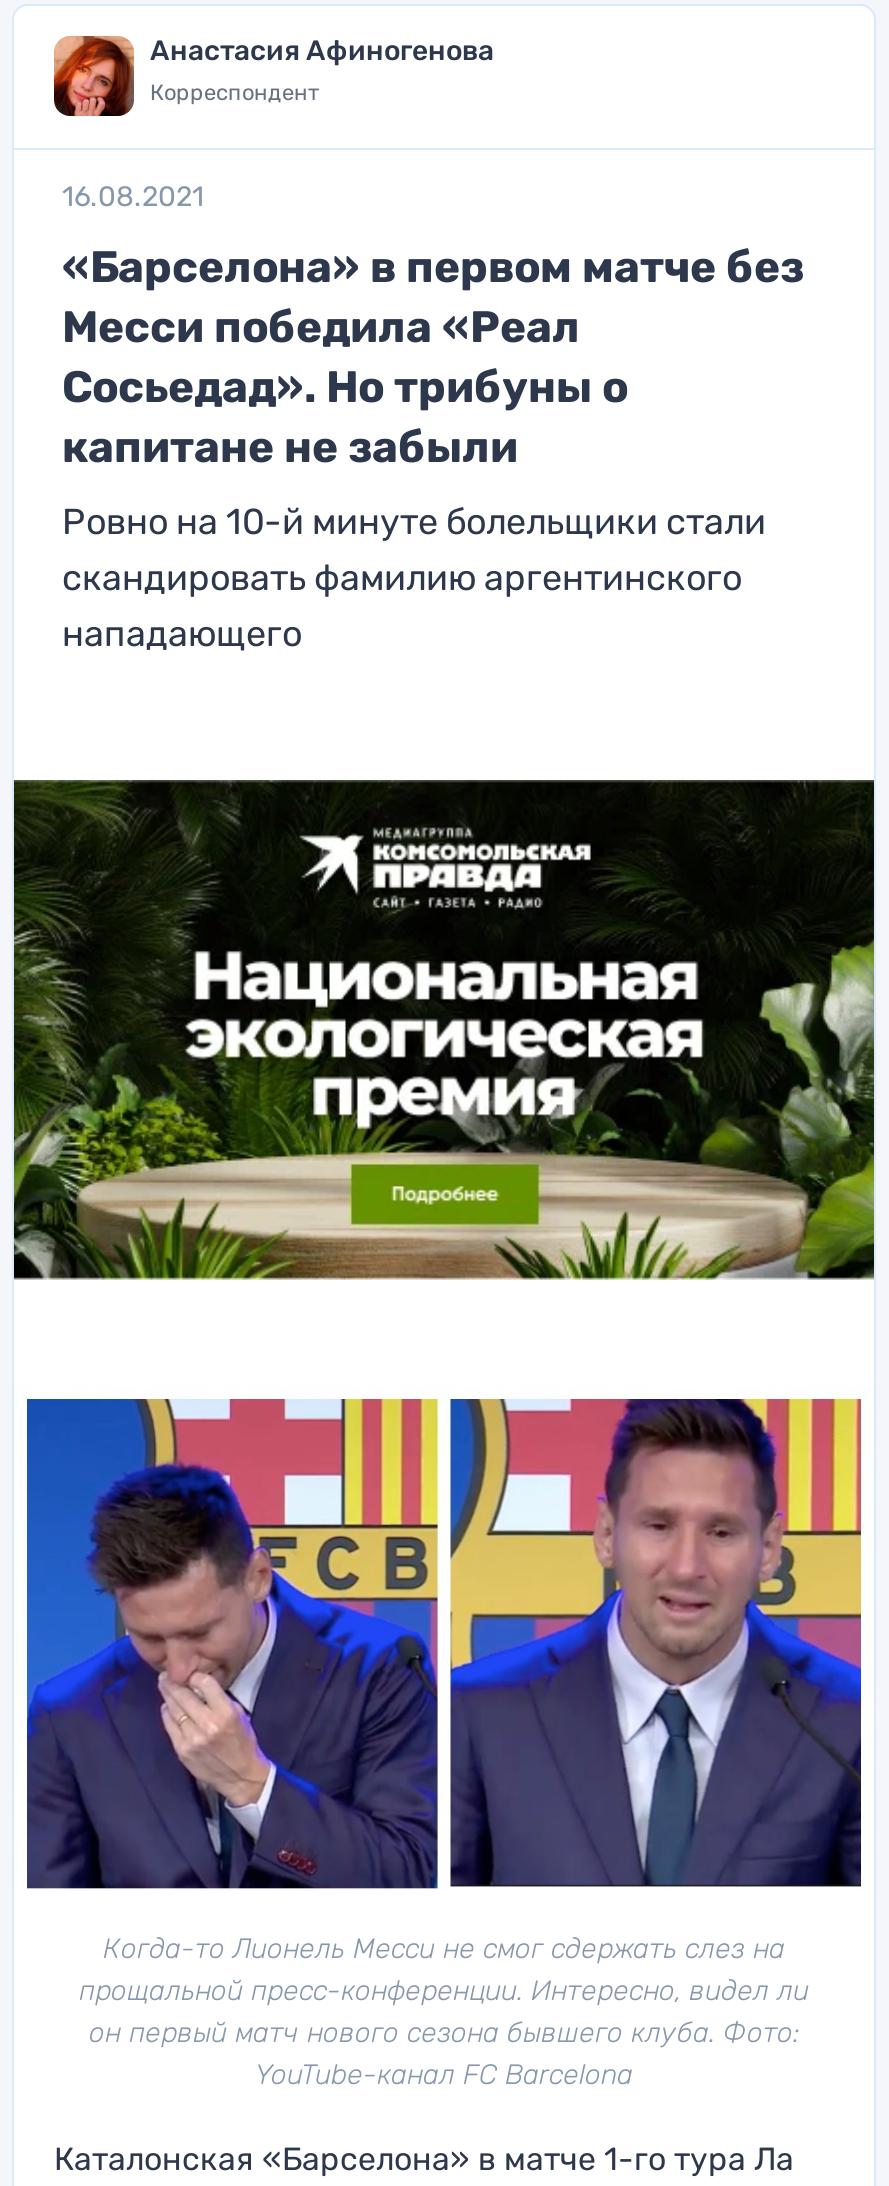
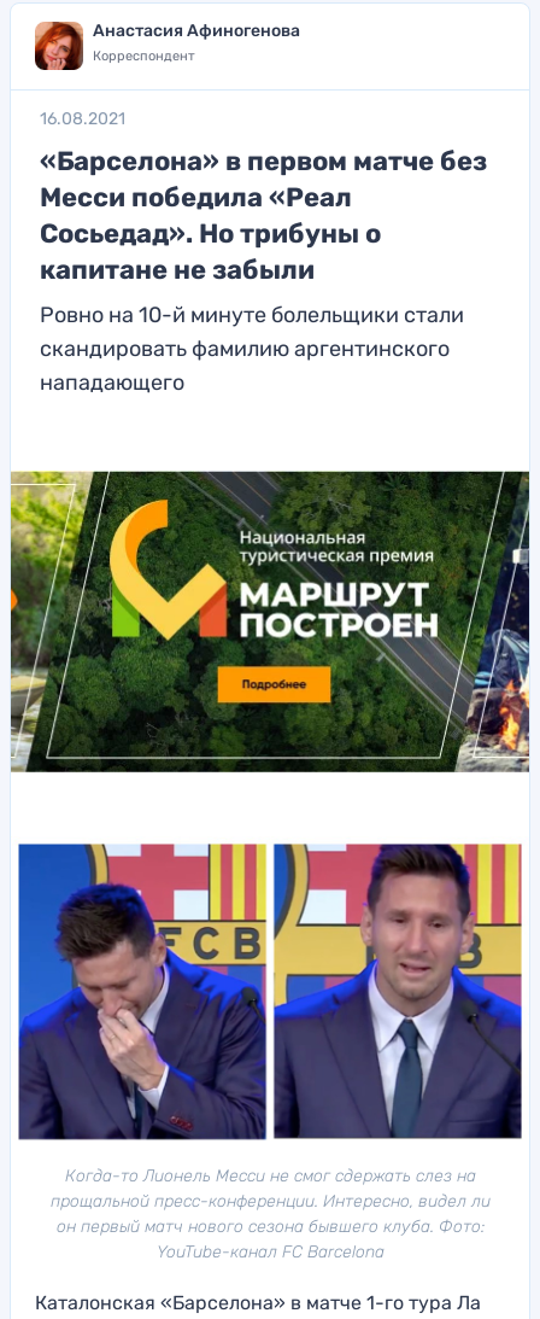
[12,778,876,1280] [image] -> [10,471,530,774] [image]

